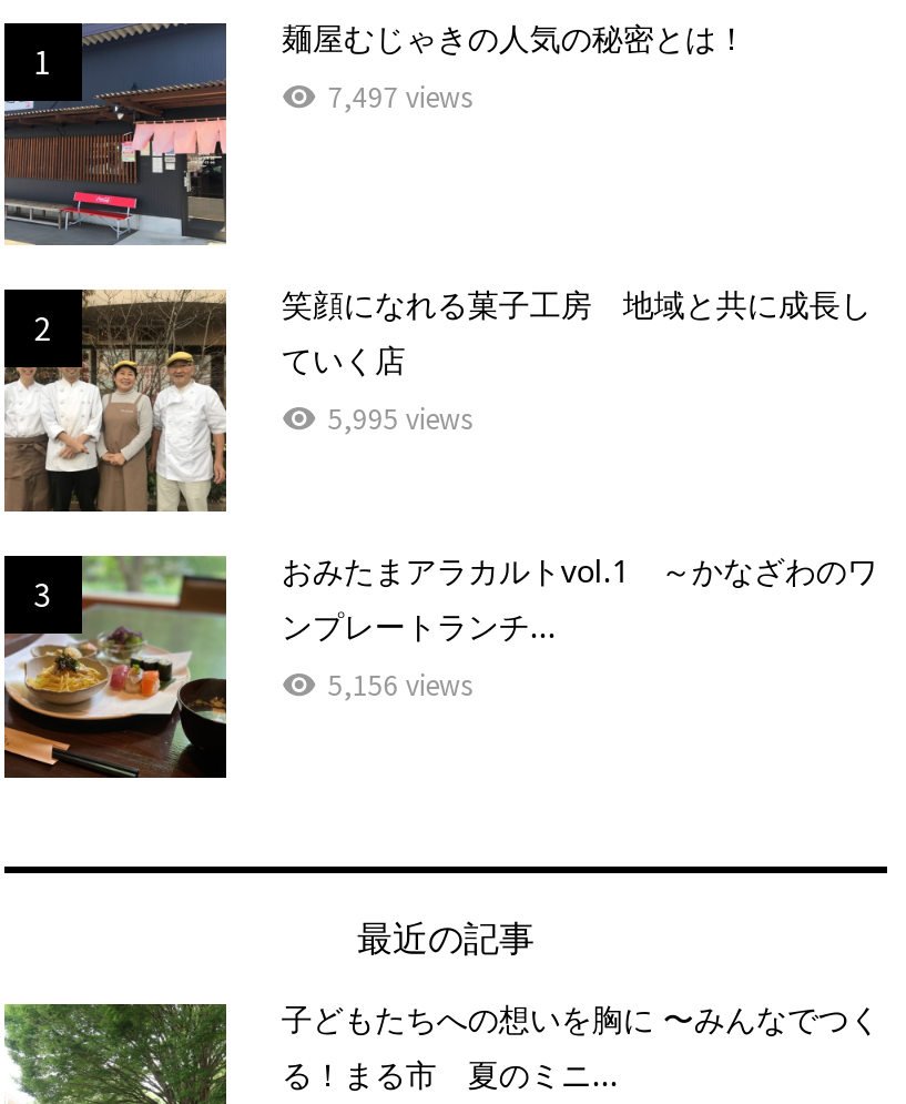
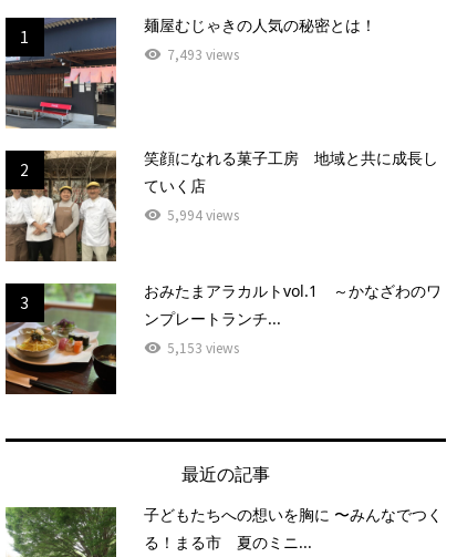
[328,76,472,114] 7,497 views -> [167,44,239,63] 7,493 views
[328,398,472,435] 5,995 views -> [167,205,239,223] 5,994 views
[328,664,472,702] 5,156 views -> [167,337,239,356] 5,153 views

